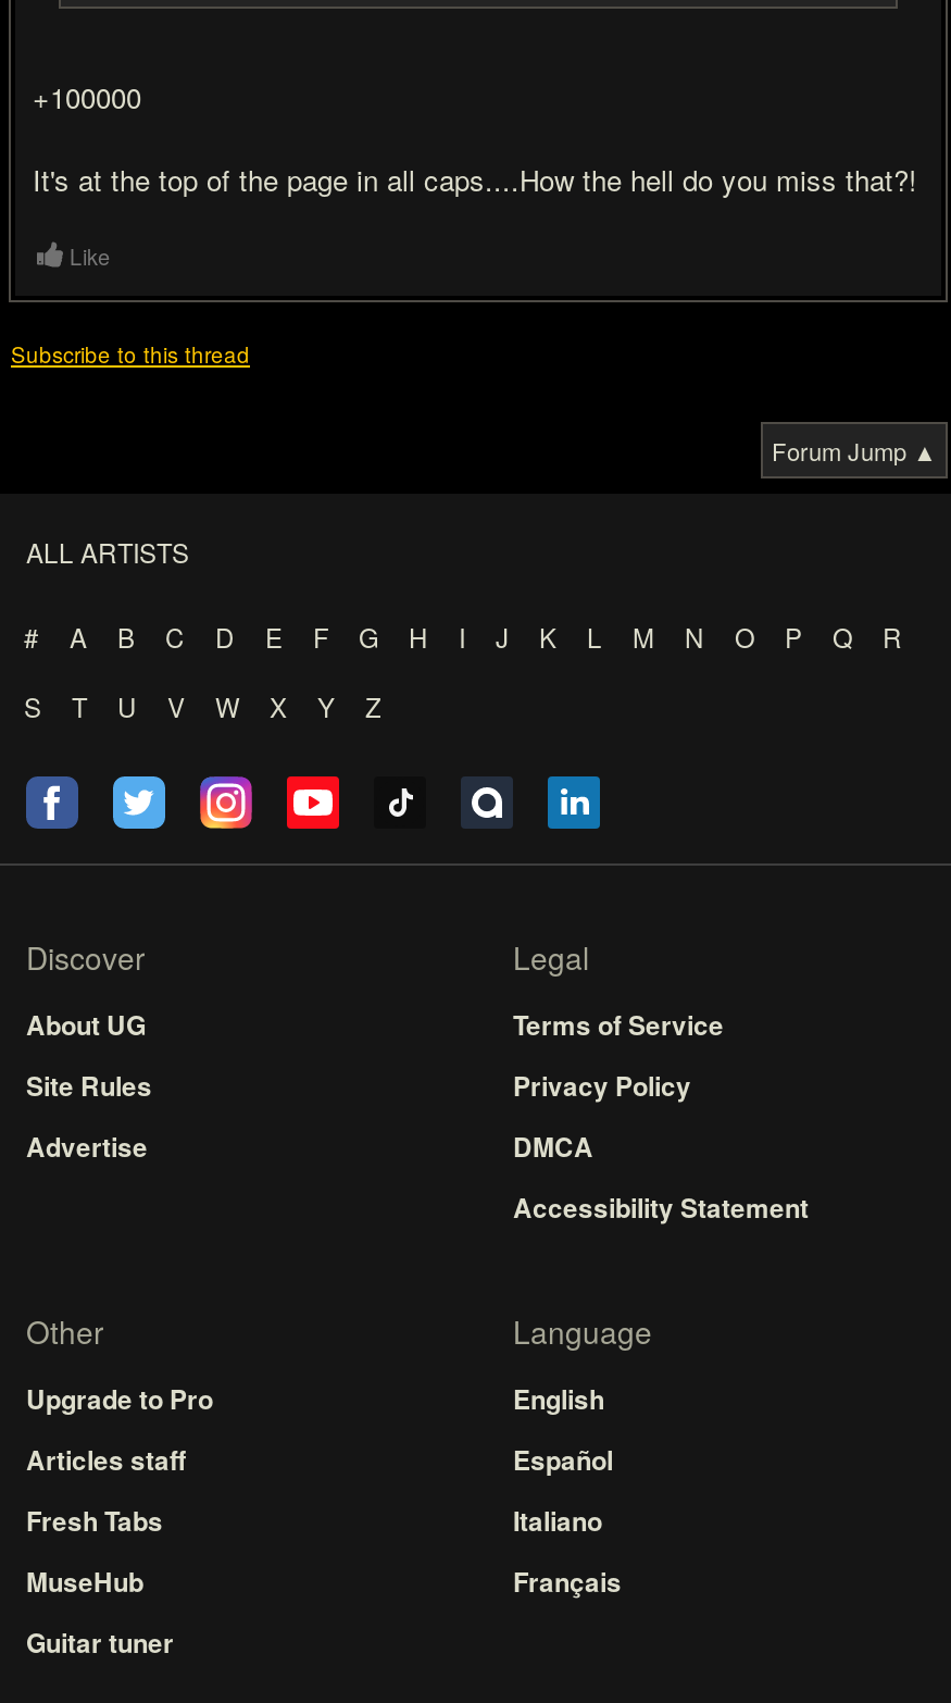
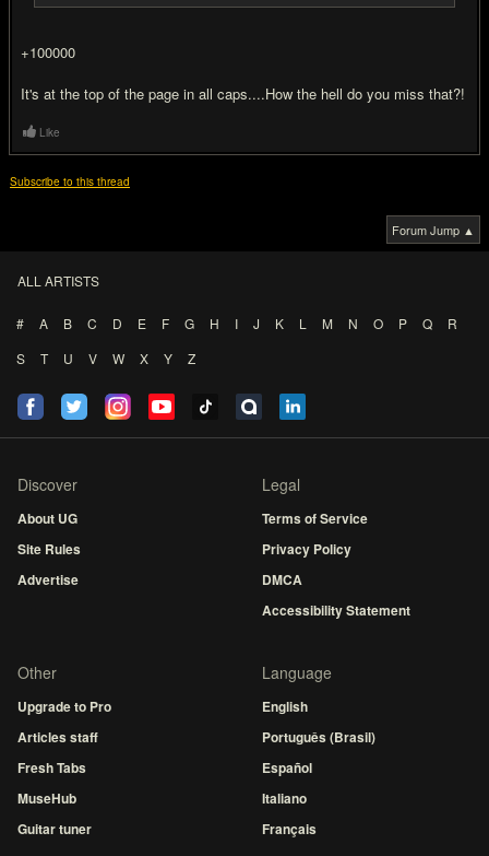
moved [513,1440,622,1601] -> [262,758,317,839]: Español | Italiano | Français
none -> [262,727,375,747] Português (Brasil)

